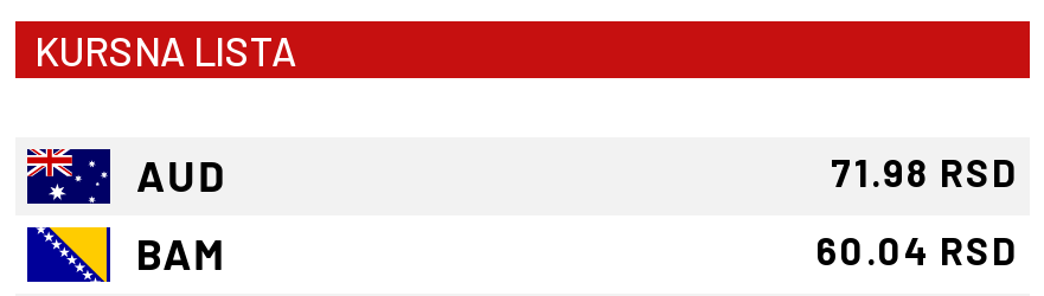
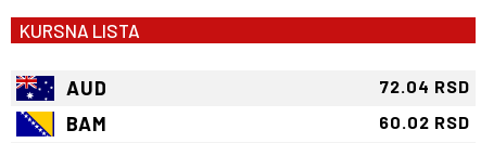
[831,149,1018,194] 71.98 RSD -> [379,76,470,96] 72.04 RSD
[816,227,1018,272] 60.04 RSD -> [379,111,470,132] 60.02 RSD

